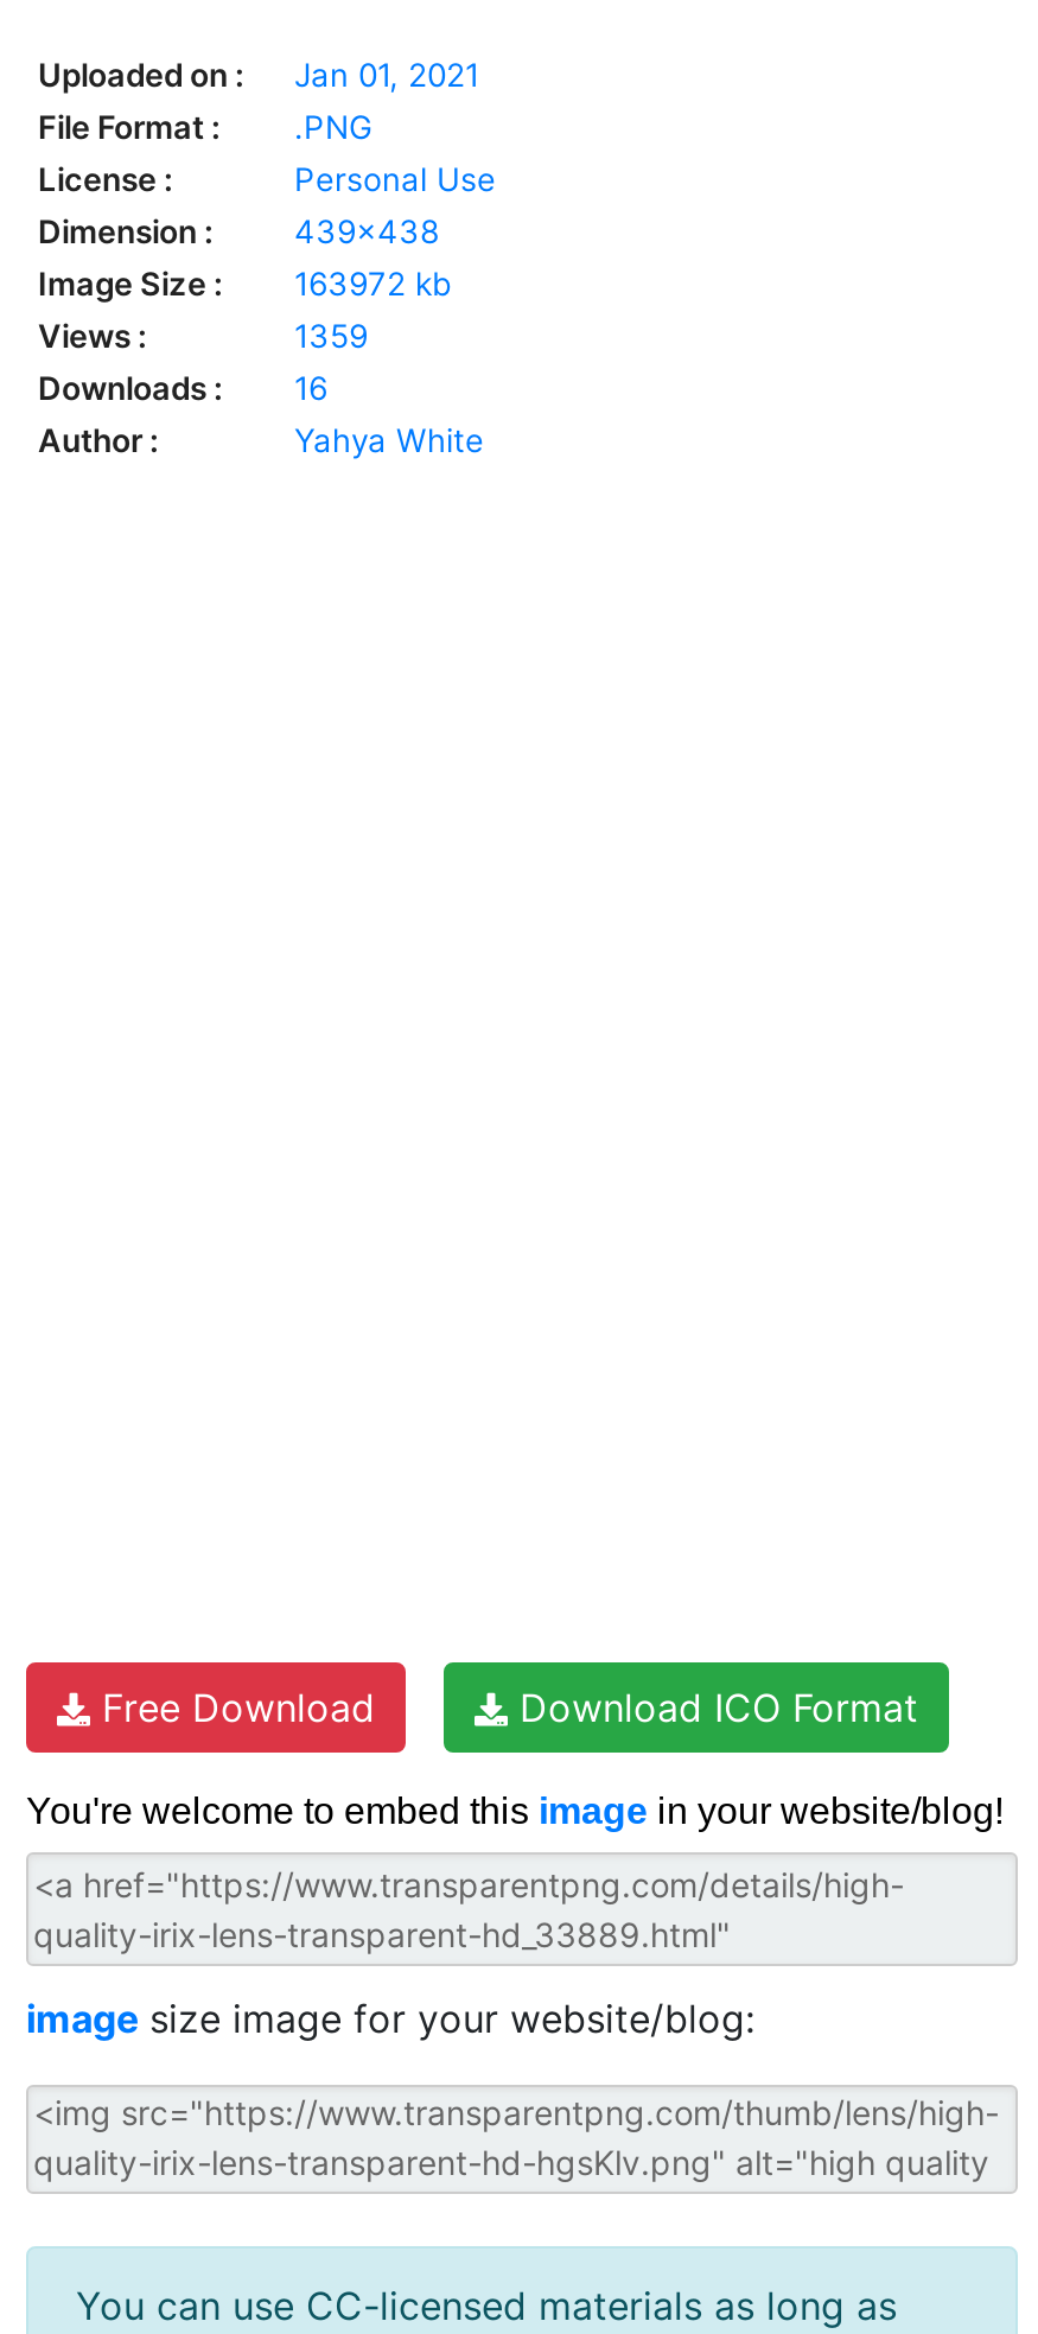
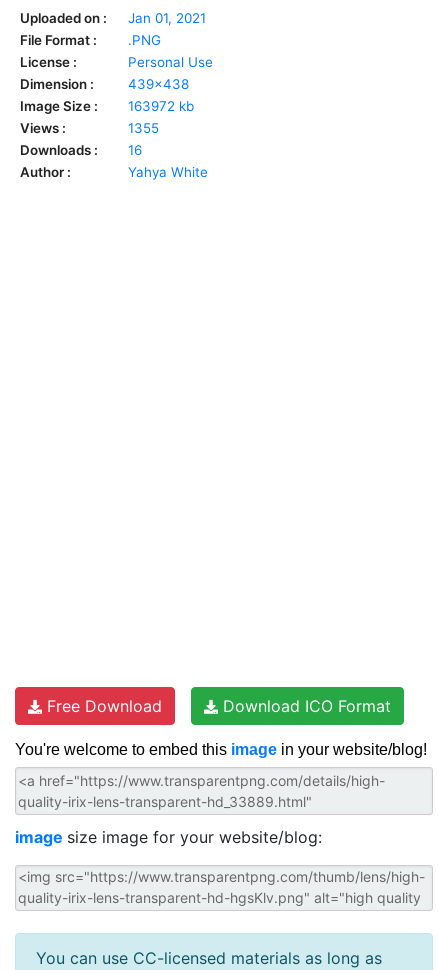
[294,317,368,355] 1359 -> [128,120,159,136] 1355

